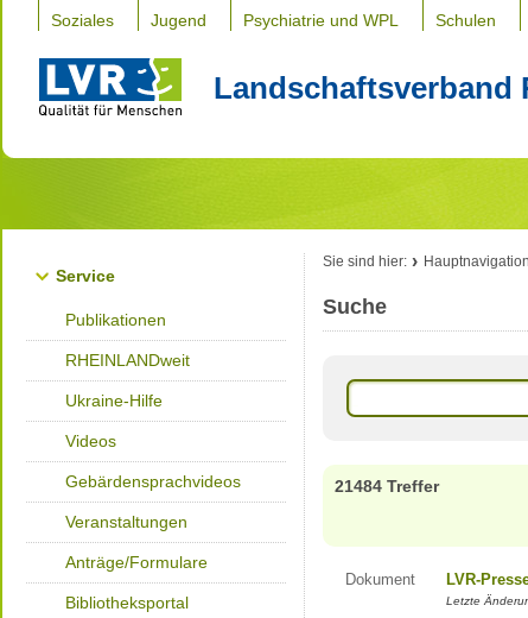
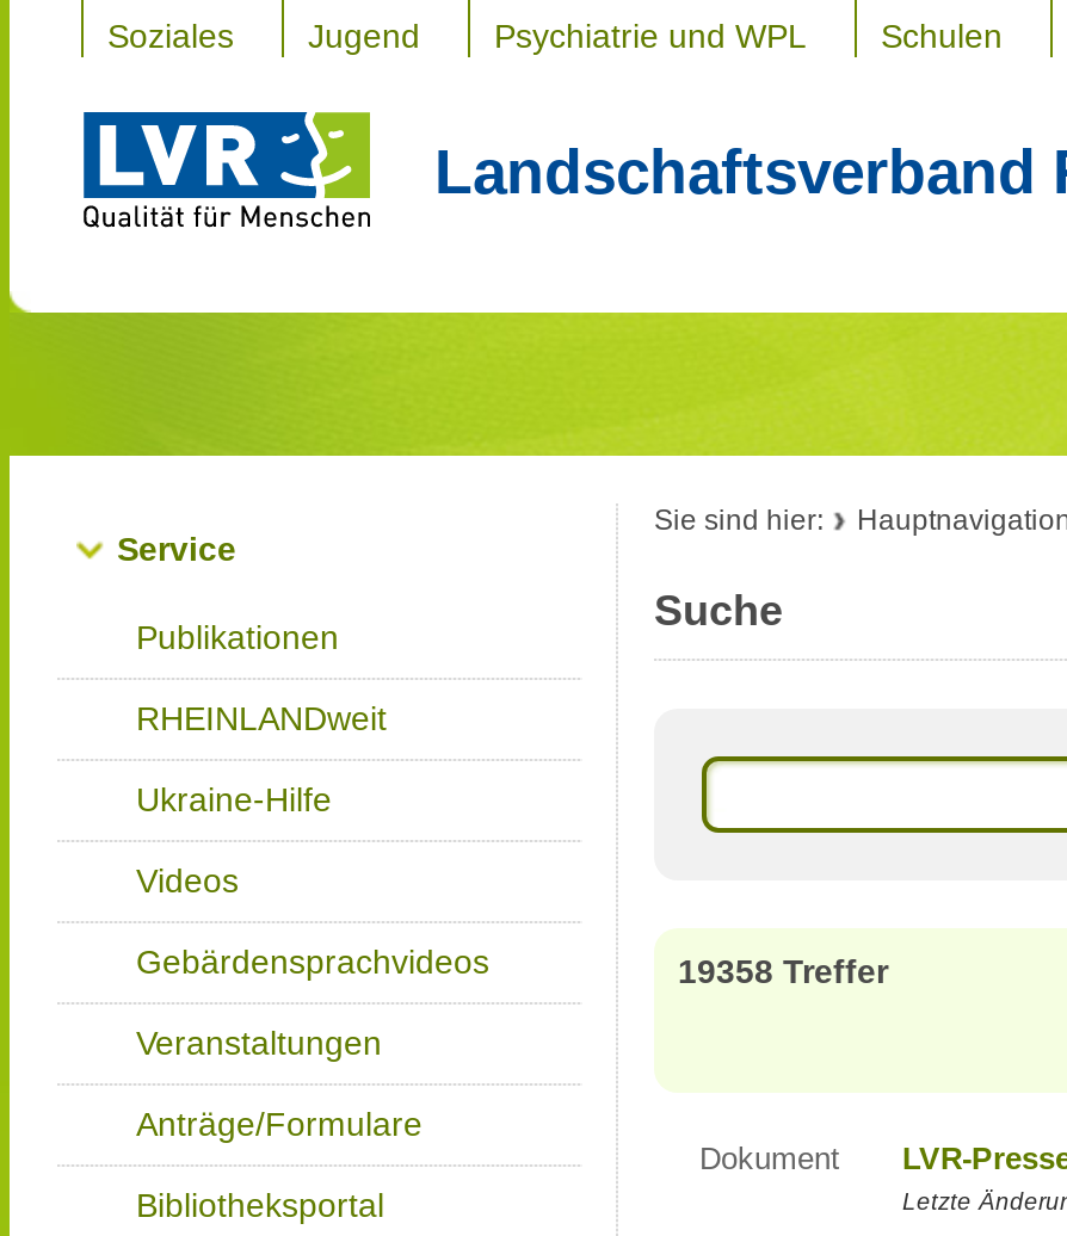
[335,477,439,496] 21484 Treffer -> [678,952,888,990] 19358 Treffer

